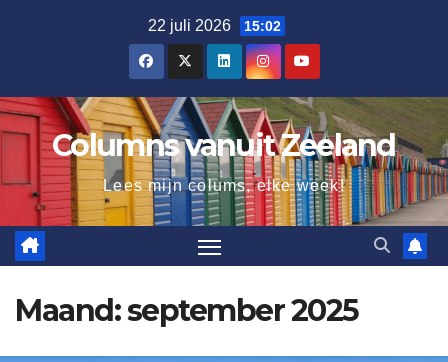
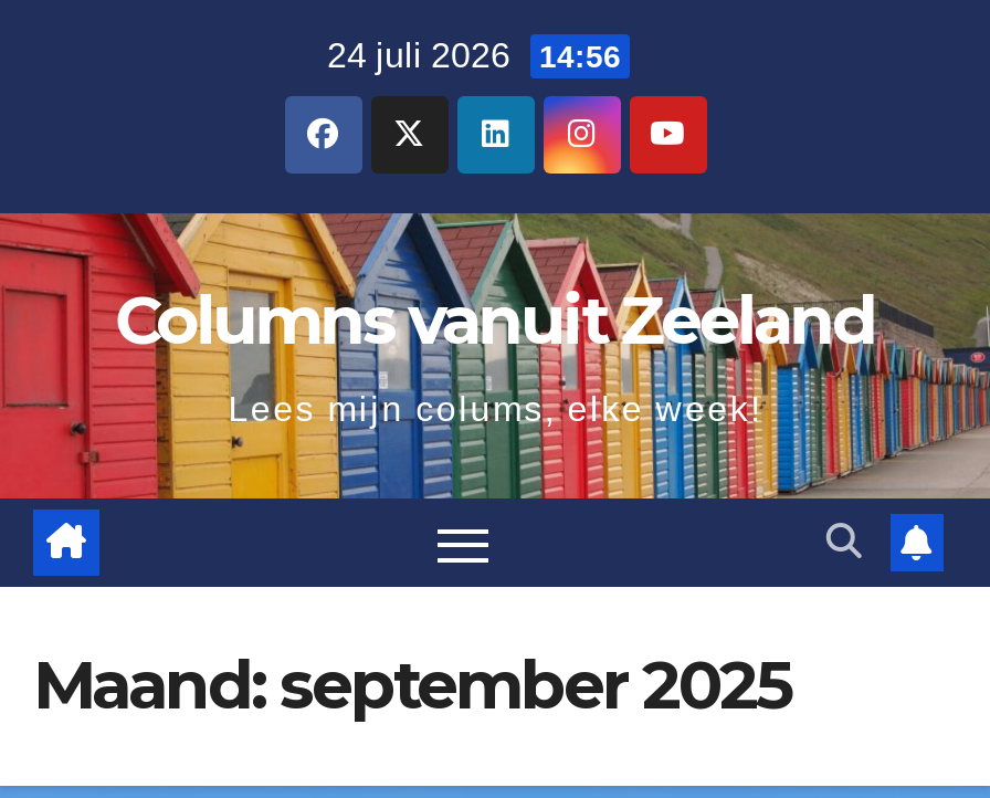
[148,17,281,34] 22 juli 2026 15:02 -> [327,36,621,74] 24 juli 2026 14:56

